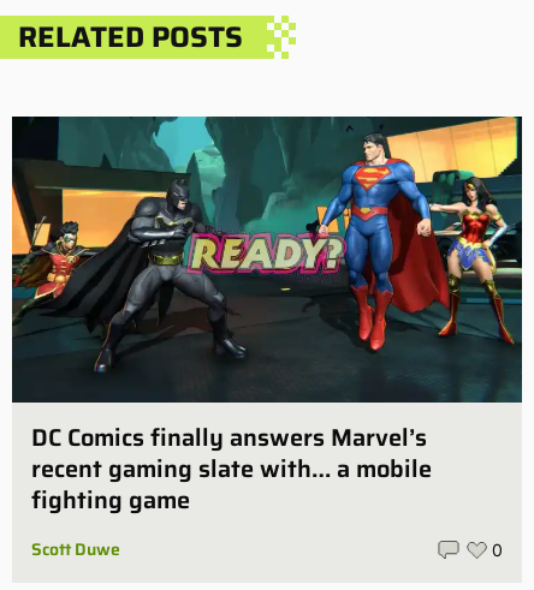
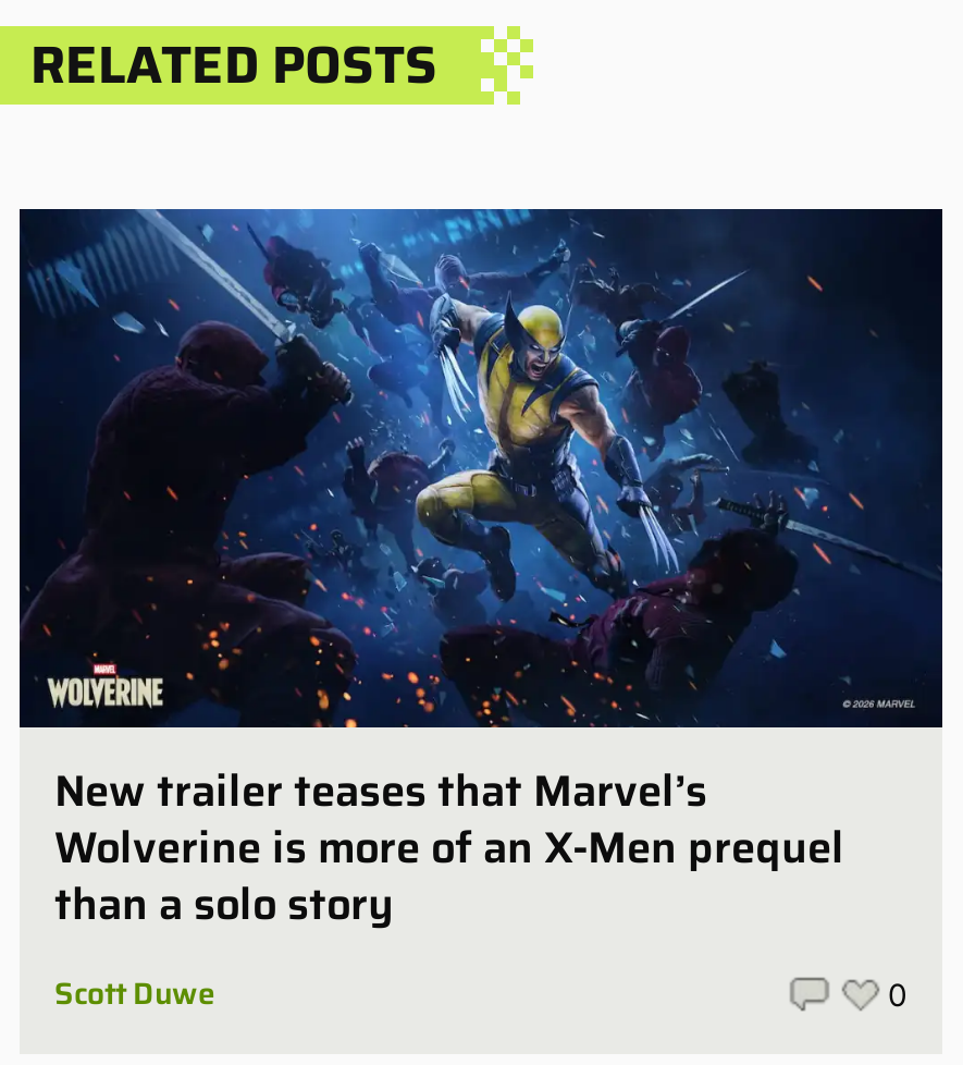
[11,115,522,520] [image] | DC Comics finally answers Marvel’s | recent gaming slate with… a mobile | fighting game -> [17,207,945,940] [image] | New trailer teases that Marvel’s | Wolverine is more of an X-Men prequel | than a solo story

